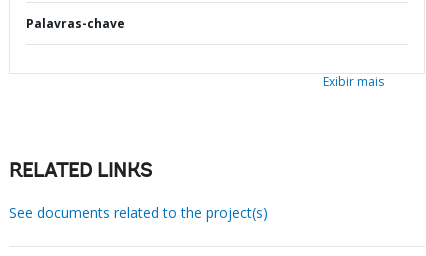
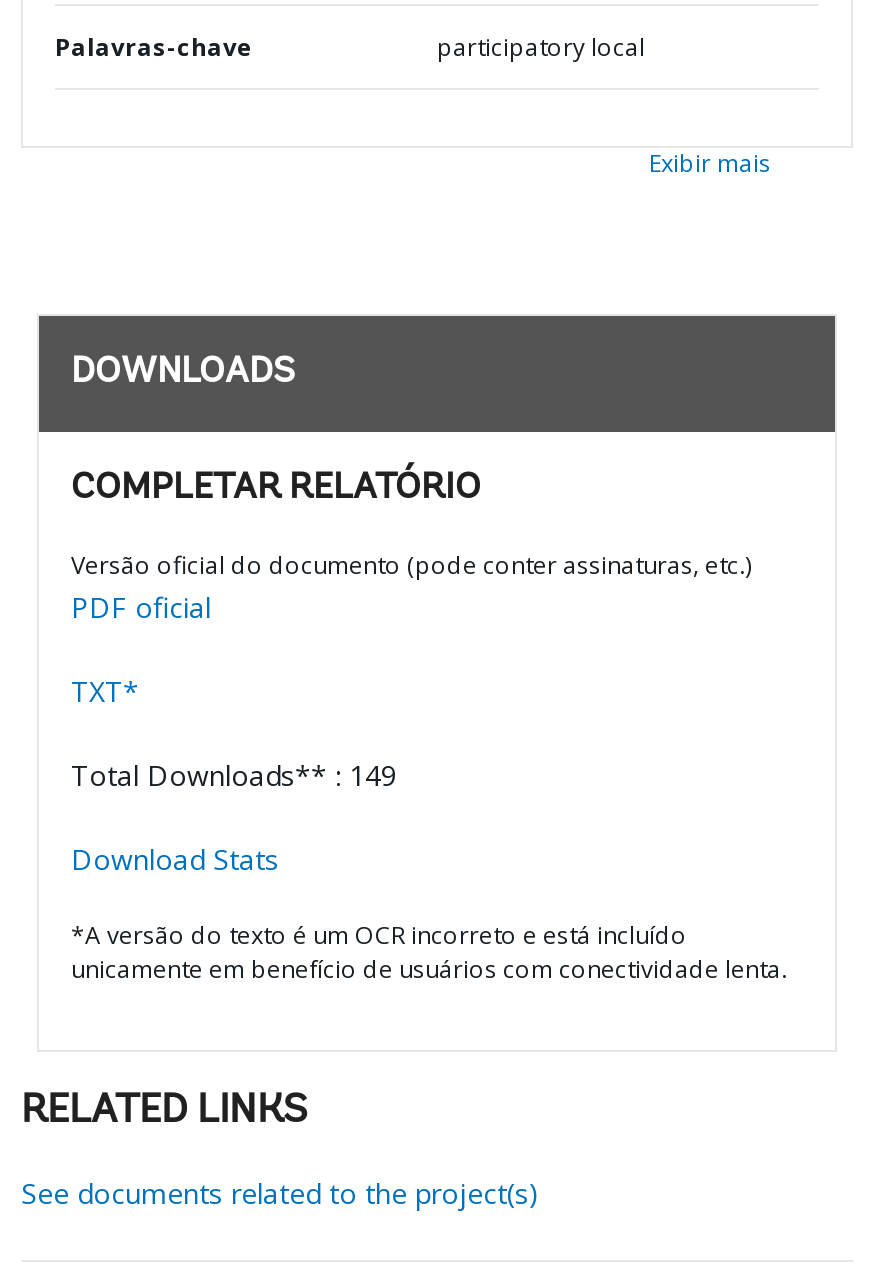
none -> [437,30,645,64] participatory local
none -> [71,356,787,986] DOWNLOADS | COMPLETAR RELATÓRIO | Versão oficial do documento (pode conter assinaturas, etc.) | PDF oficial | TXT* | Total Downloads** : 149 | Download Stats | *A versão do texto é um OCR incorreto e está incluído | unicamente em benefício de usuários com conectividade lenta.

